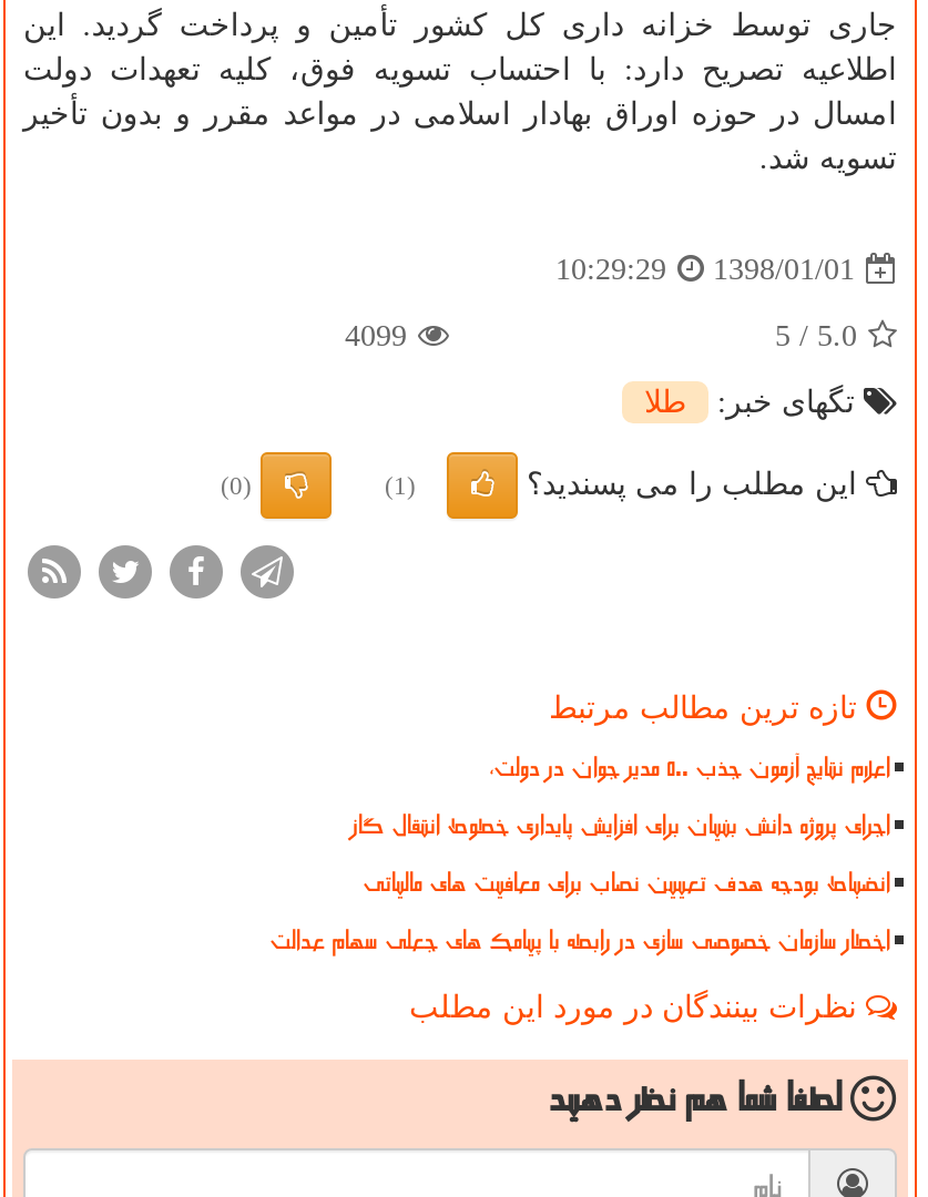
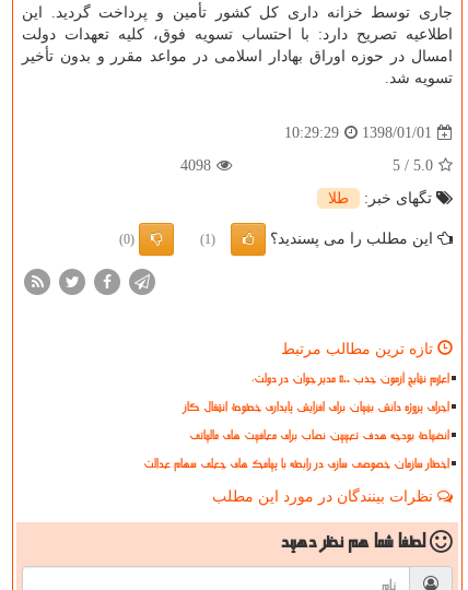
[345,320,407,353] 4099 -> [180,158,211,174] 4098

